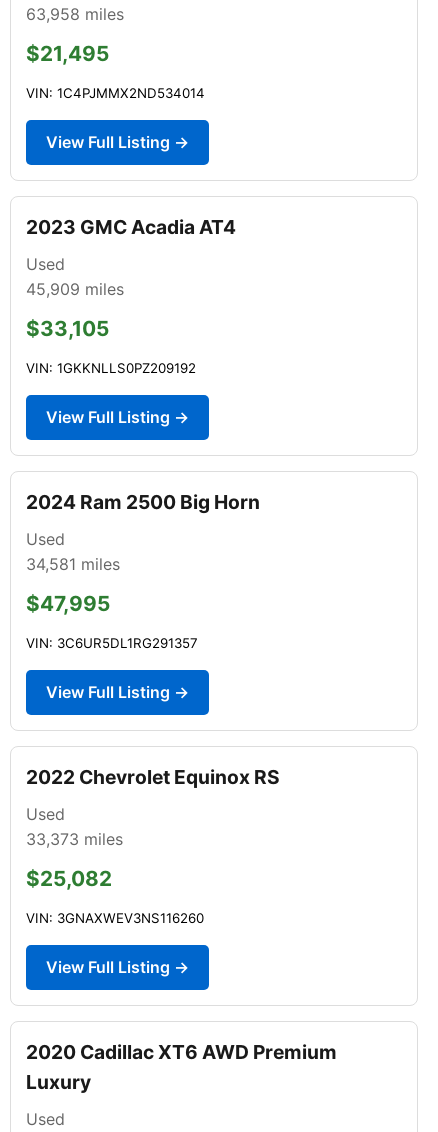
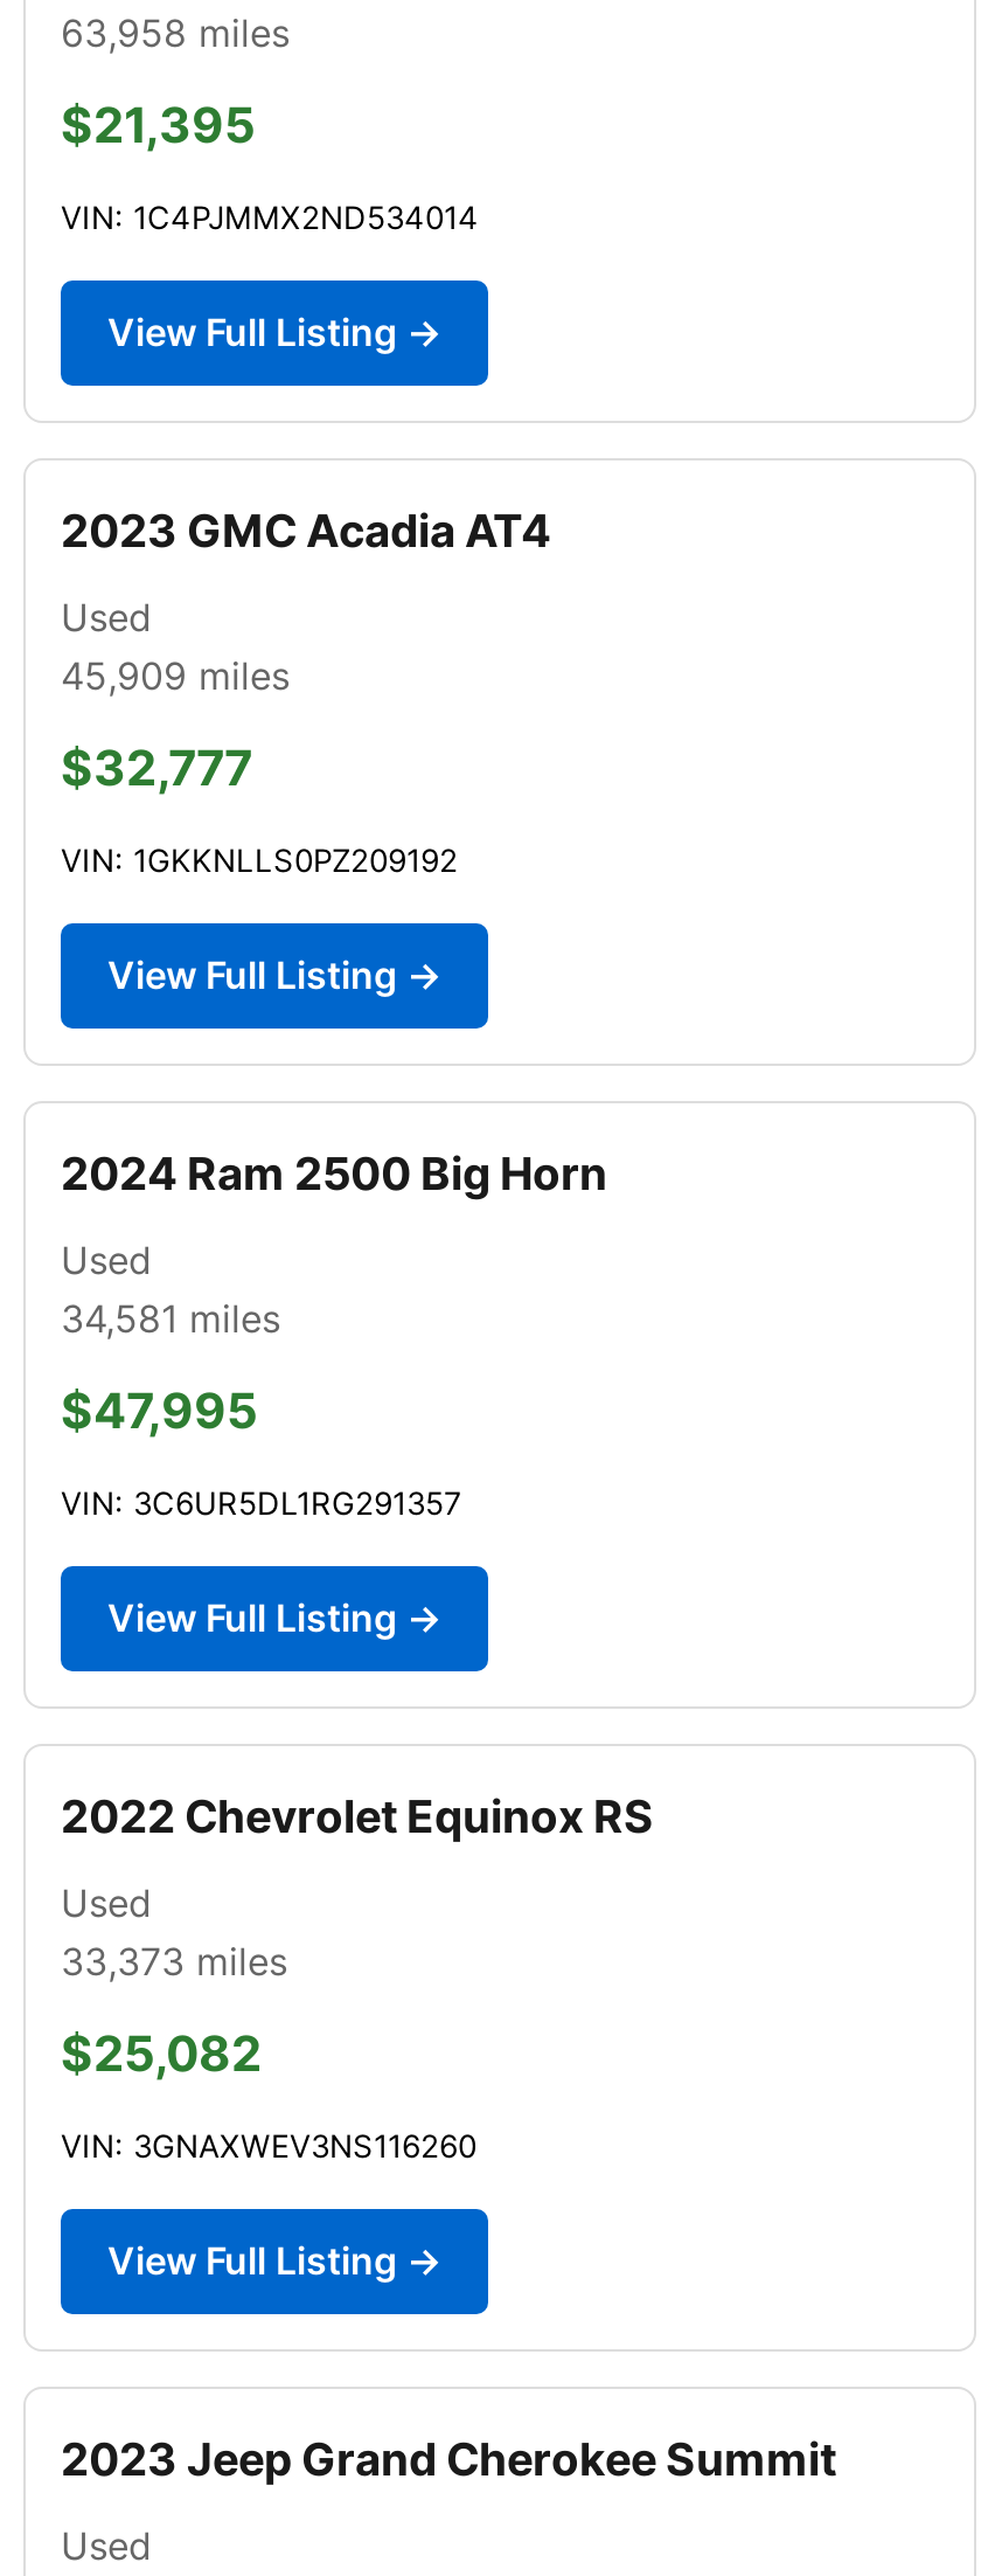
[26,41,109,66] $21,495 -> [61,96,255,154] $21,395
[26,316,109,341] $33,105 -> [61,738,252,797] $32,777
[26,1040,337,1094] 2020 Cadillac XT6 AWD Premium | Luxury -> [61,2431,836,2487] 2023 Jeep Grand Cherokee Summit

